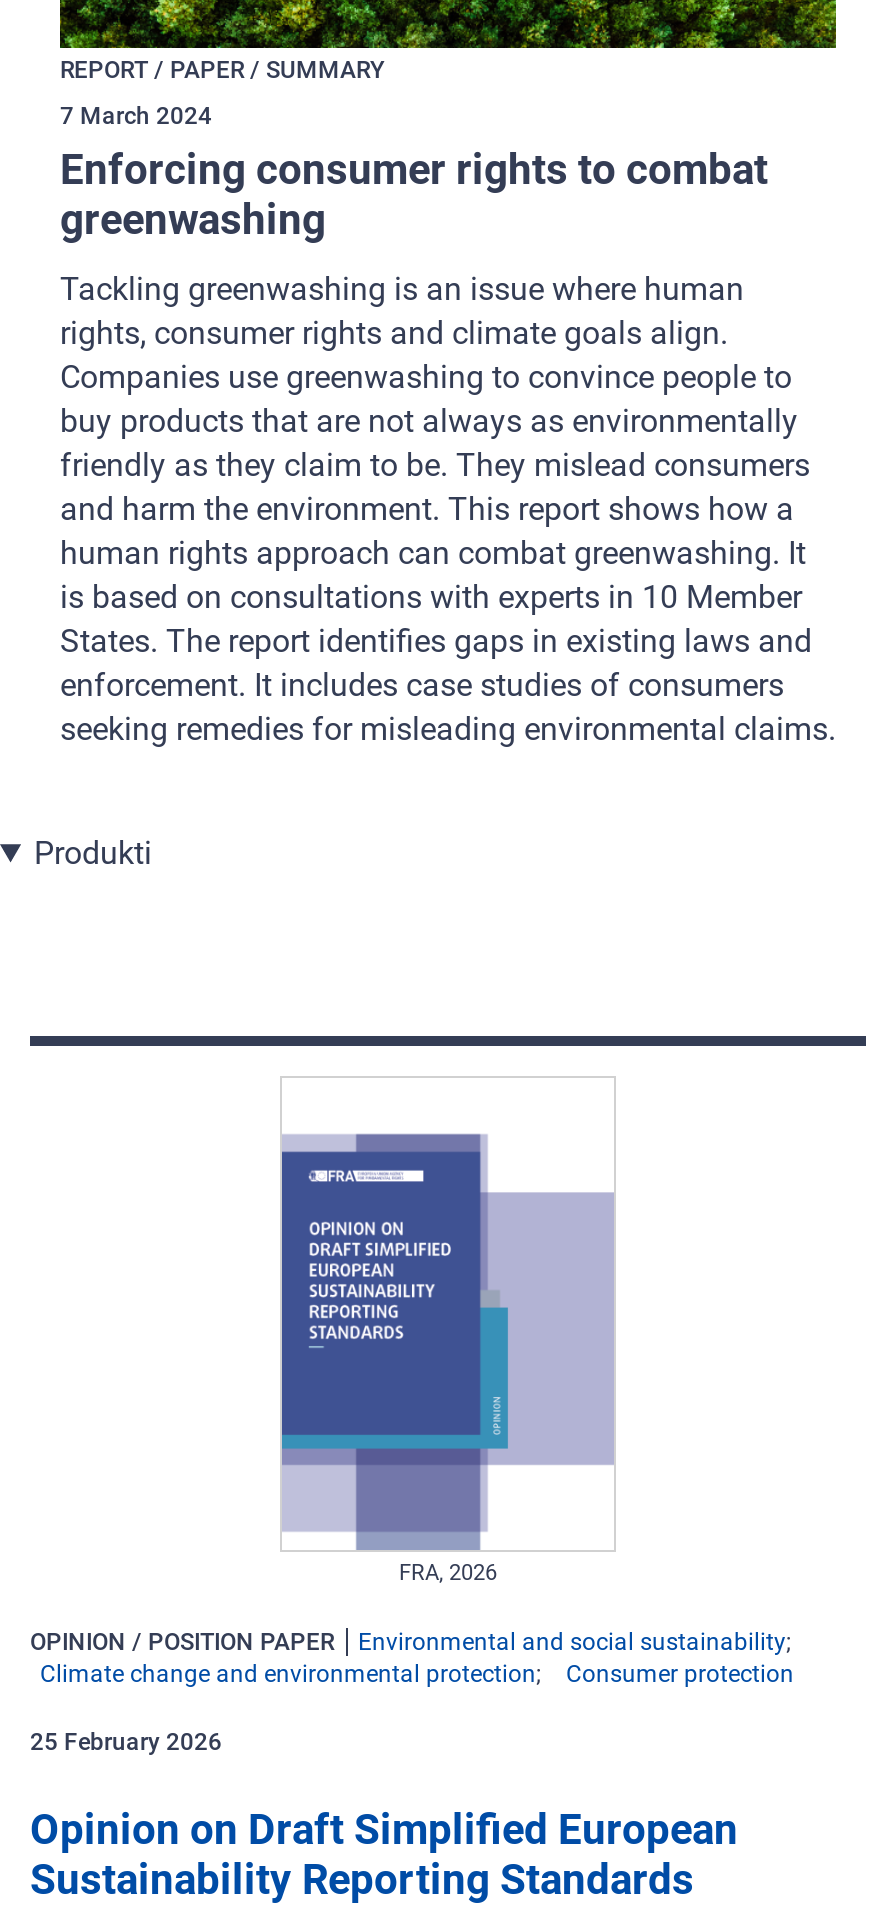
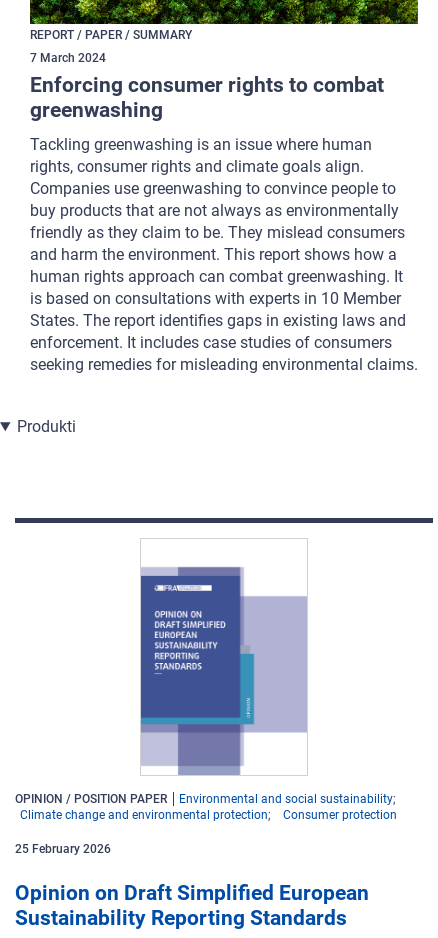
[399,1560,497,1586] FRA, 2026 -> none

